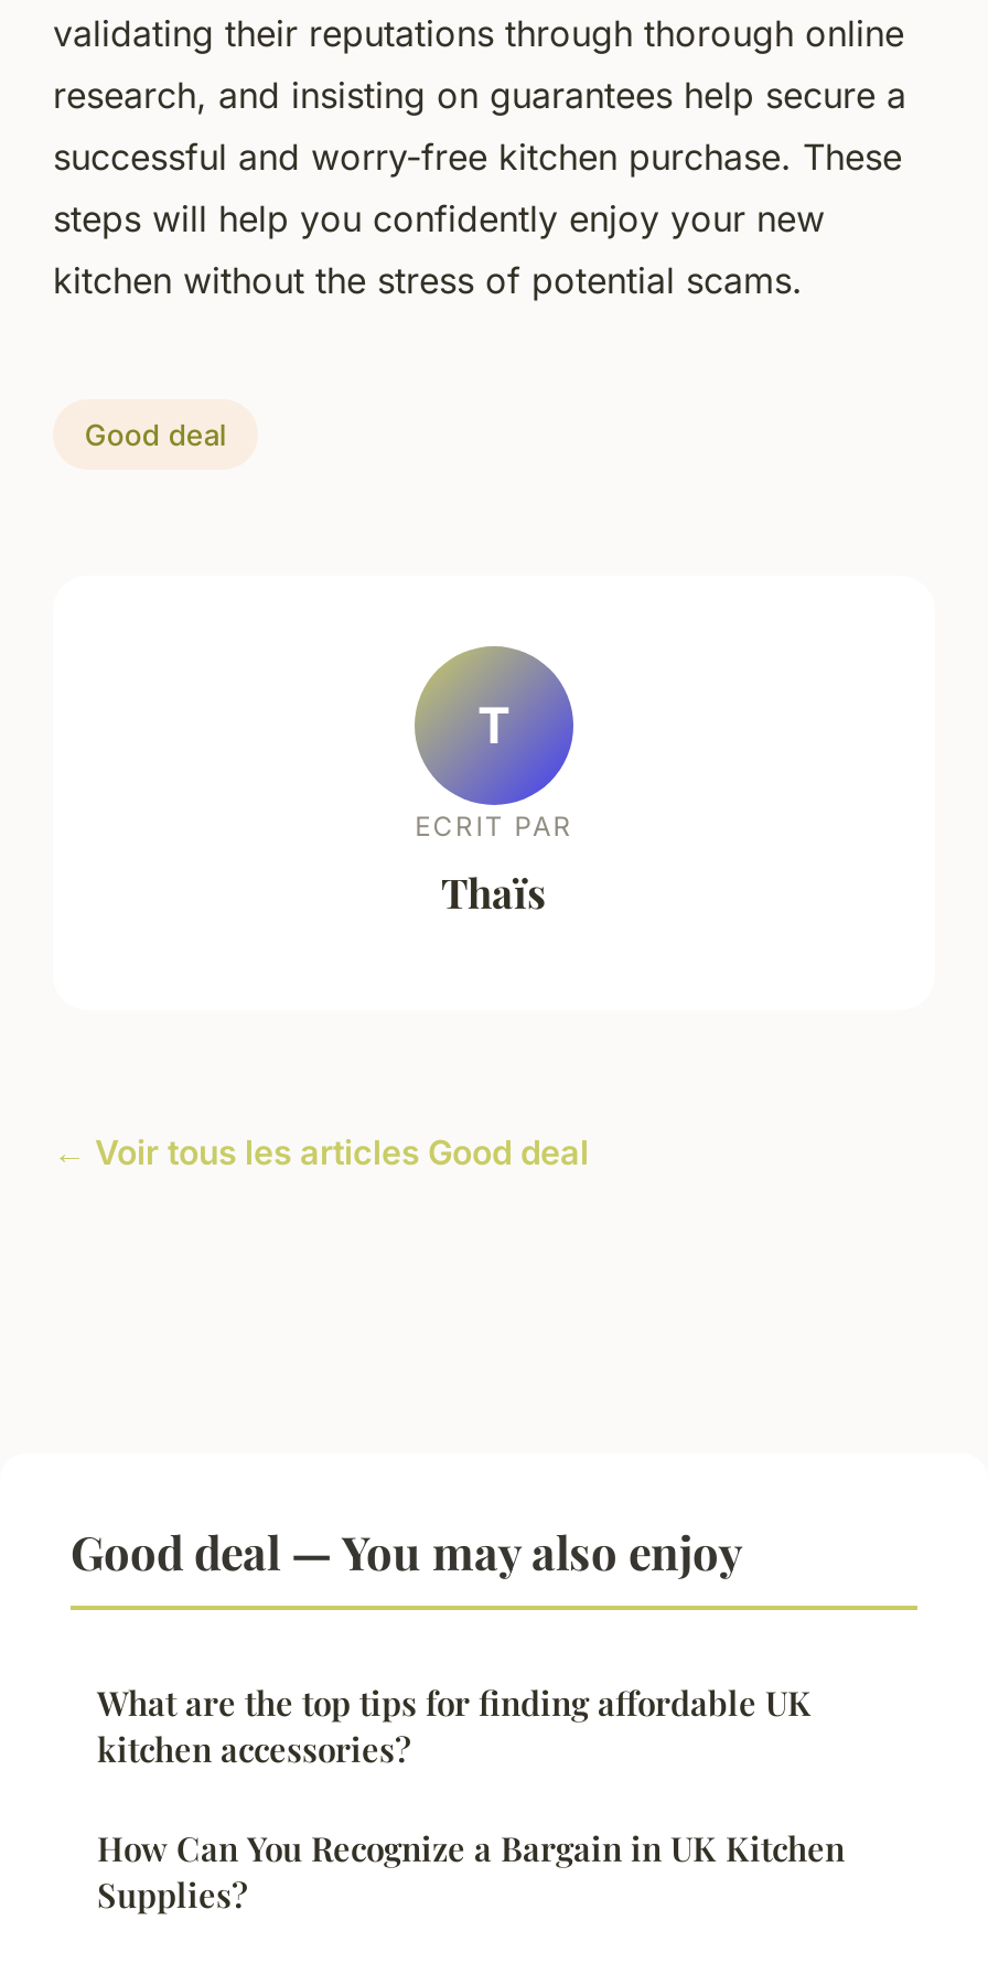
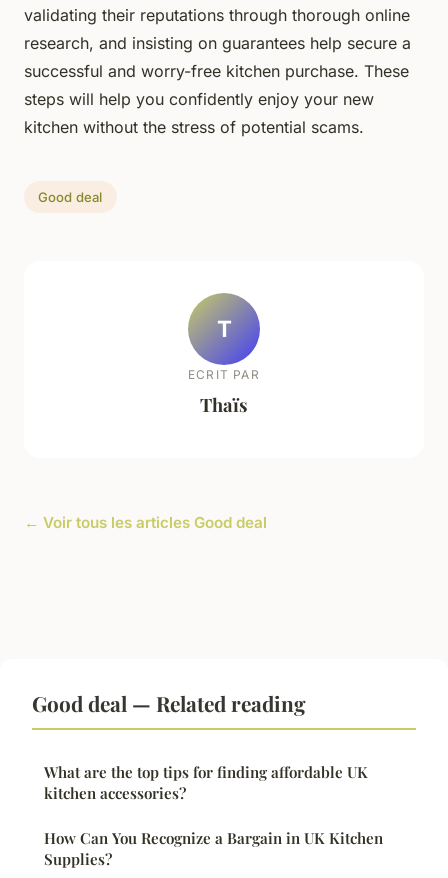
[71,1520,743,1582] Good deal — You may also enjoy -> [32,689,306,717] Good deal — Related reading

